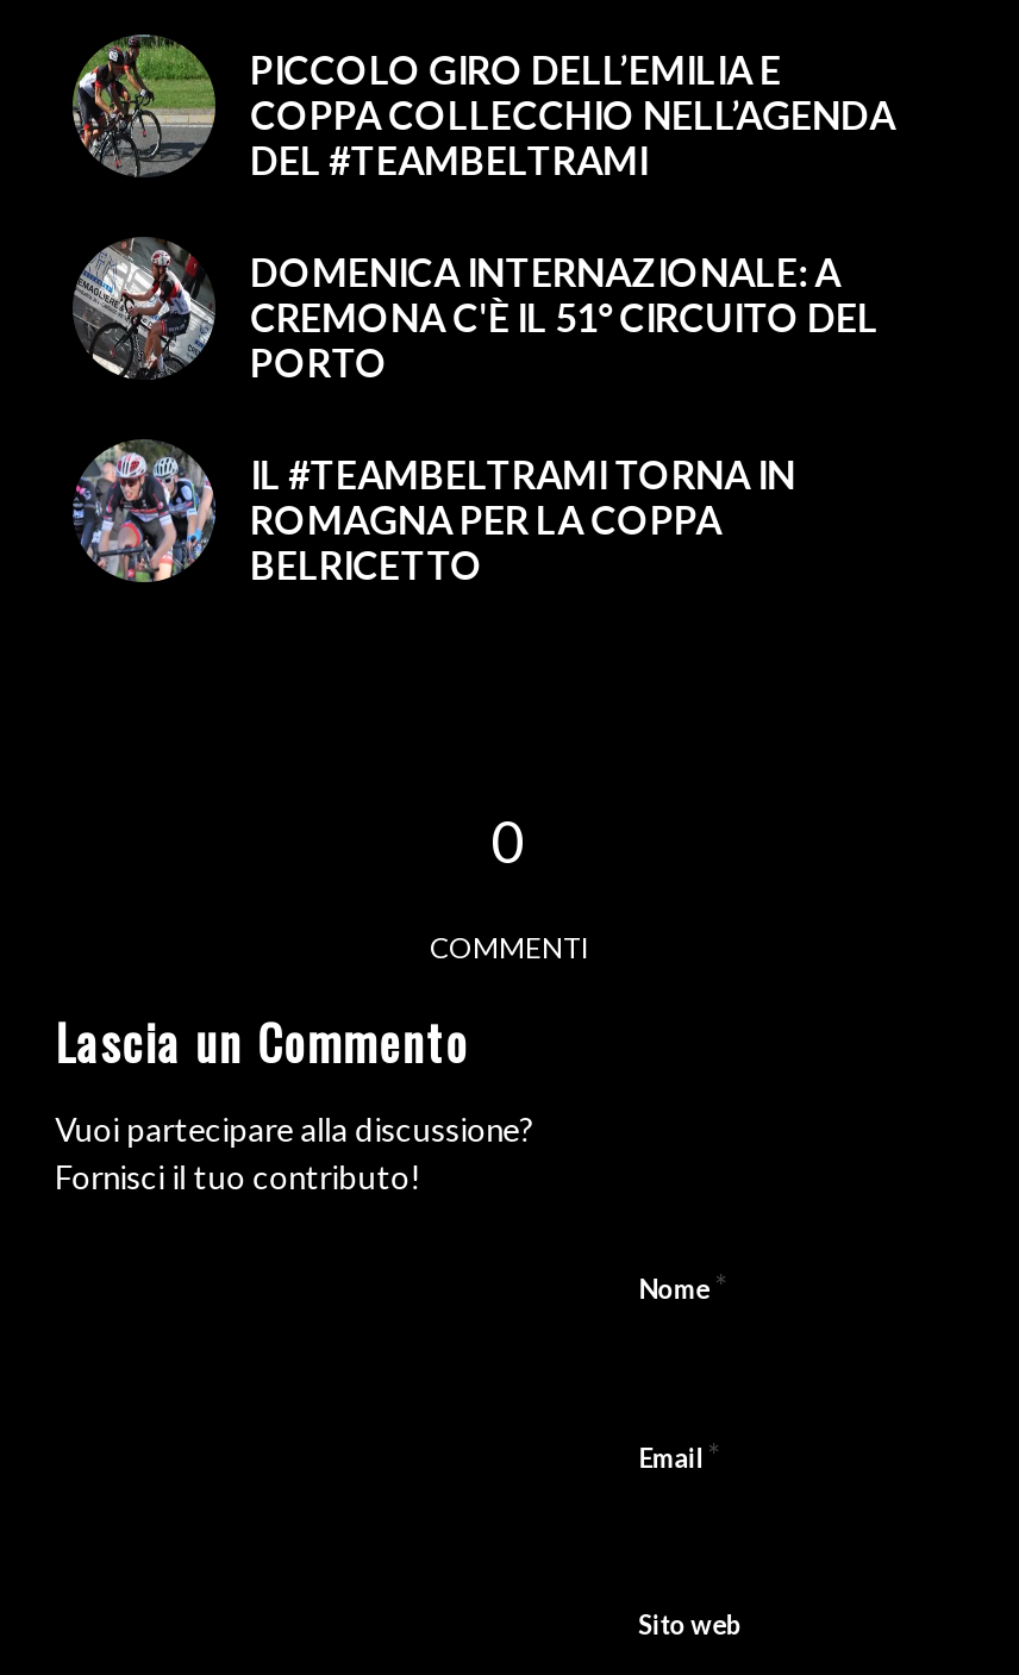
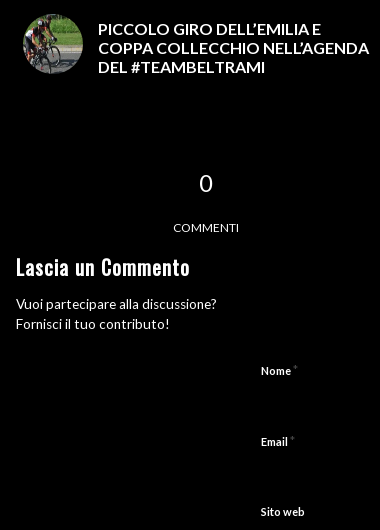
[70,236,879,587] [image] | DOMENICA INTERNAZIONALE: A | CREMONA C'È IL 51° CIRCUITO DEL | PORTO | IL #TEAMBELTRAMI TORNA IN | ROMAGNA PER LA COPPA | BELRICETTO -> none
[73,443,215,583] [image] -> none

